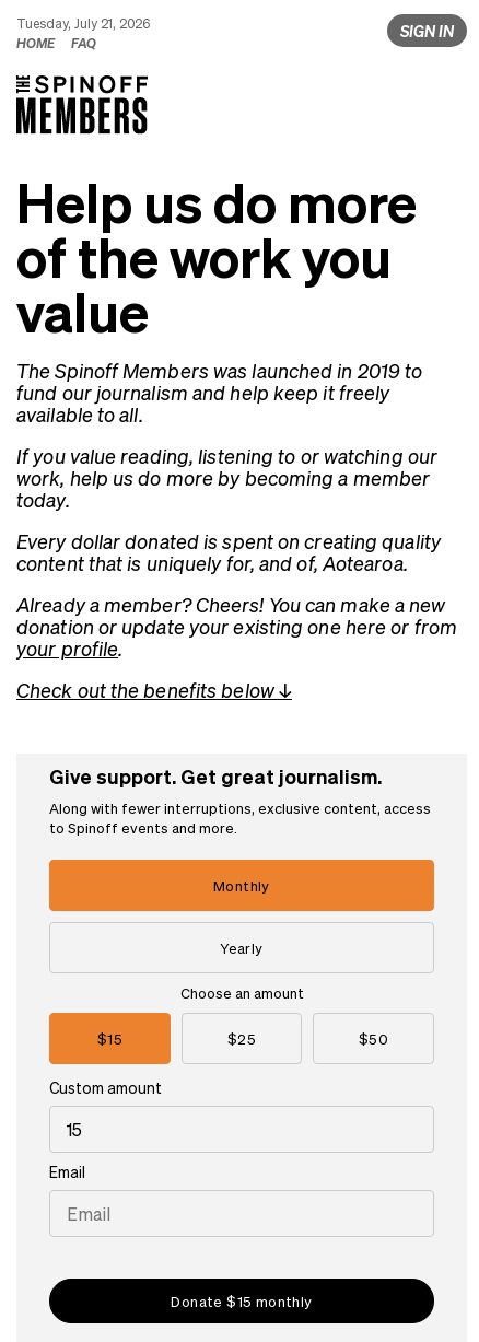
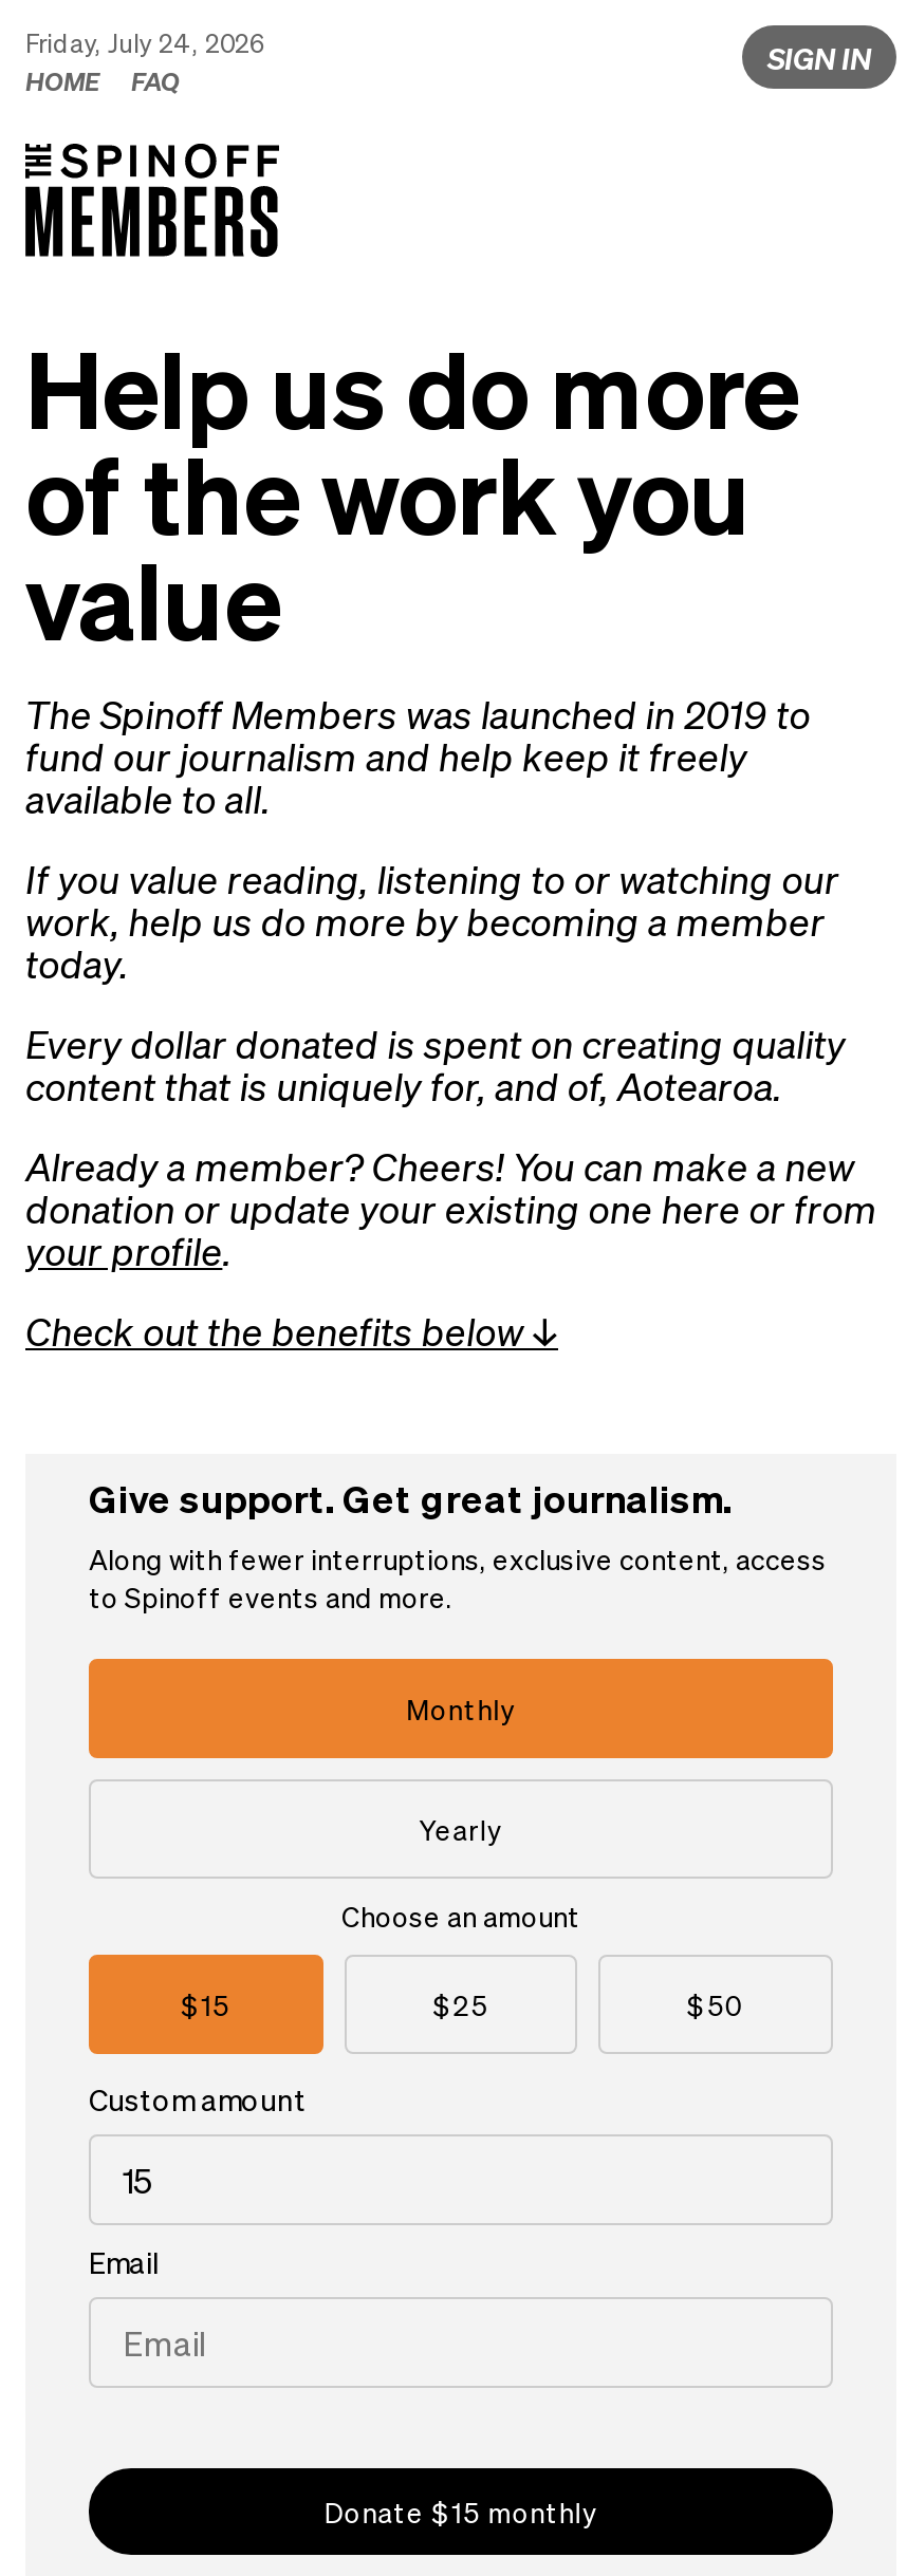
[16,15,150,32] Tuesday, July 21, 2026 -> [25,27,264,59] Friday, July 24, 2026

